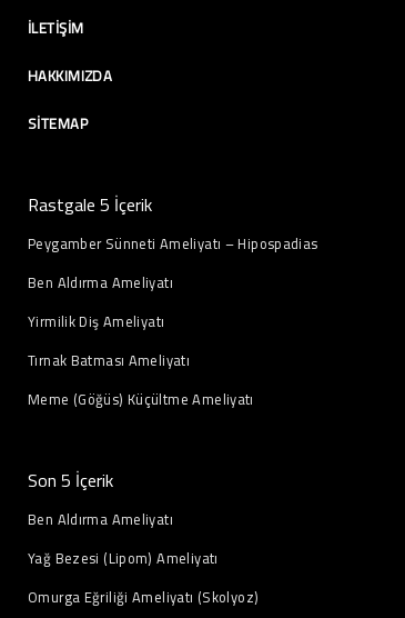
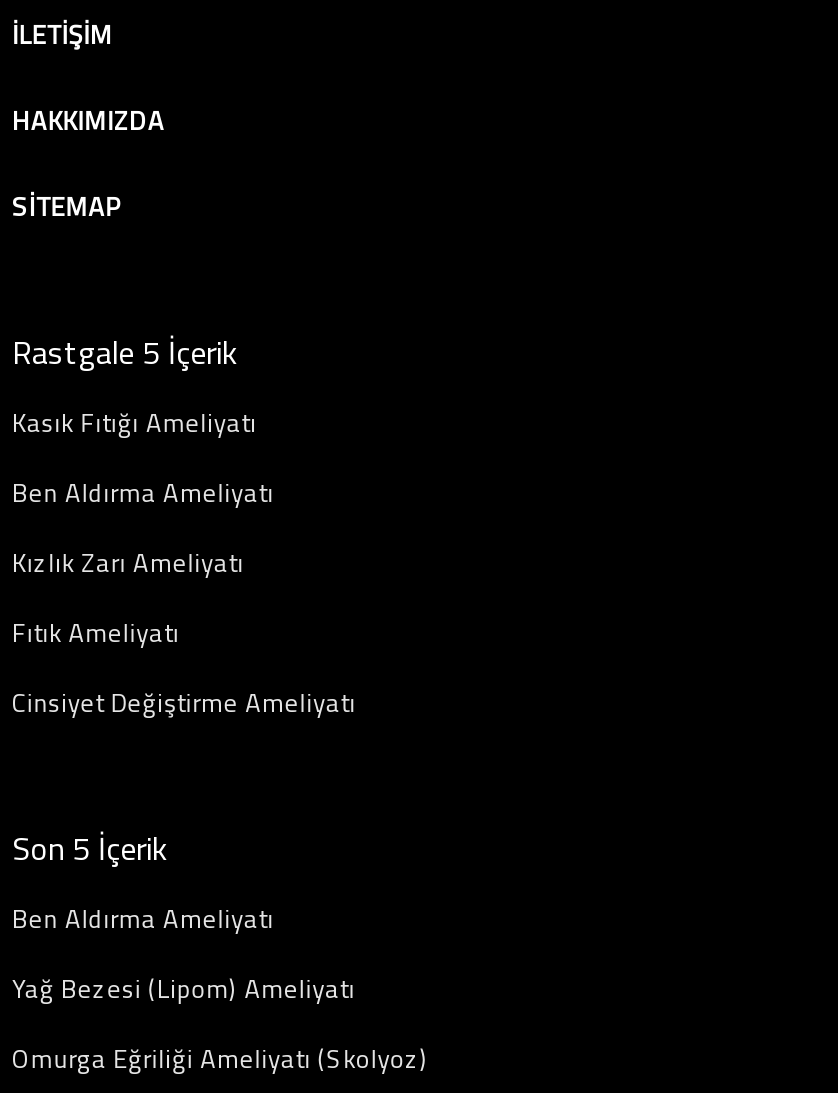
[28,230,318,257] Peygamber Sünneti Ameliyatı – Hipospadias -> [12,398,257,446] Kasık Fıtığı Ameliyatı
[28,308,165,335] Yirmilik Diş Ameliyatı -> [12,538,244,586] Kızlık Zarı Ameliyatı
[28,347,190,373] Tırnak Batması Ameliyatı -> [12,608,179,656] Fıtık Ameliyatı
[28,386,254,412] Meme (Göğüs) Küçültme Ameliyatı -> [12,678,356,726] Cinsiyet Değiştirme Ameliyatı

